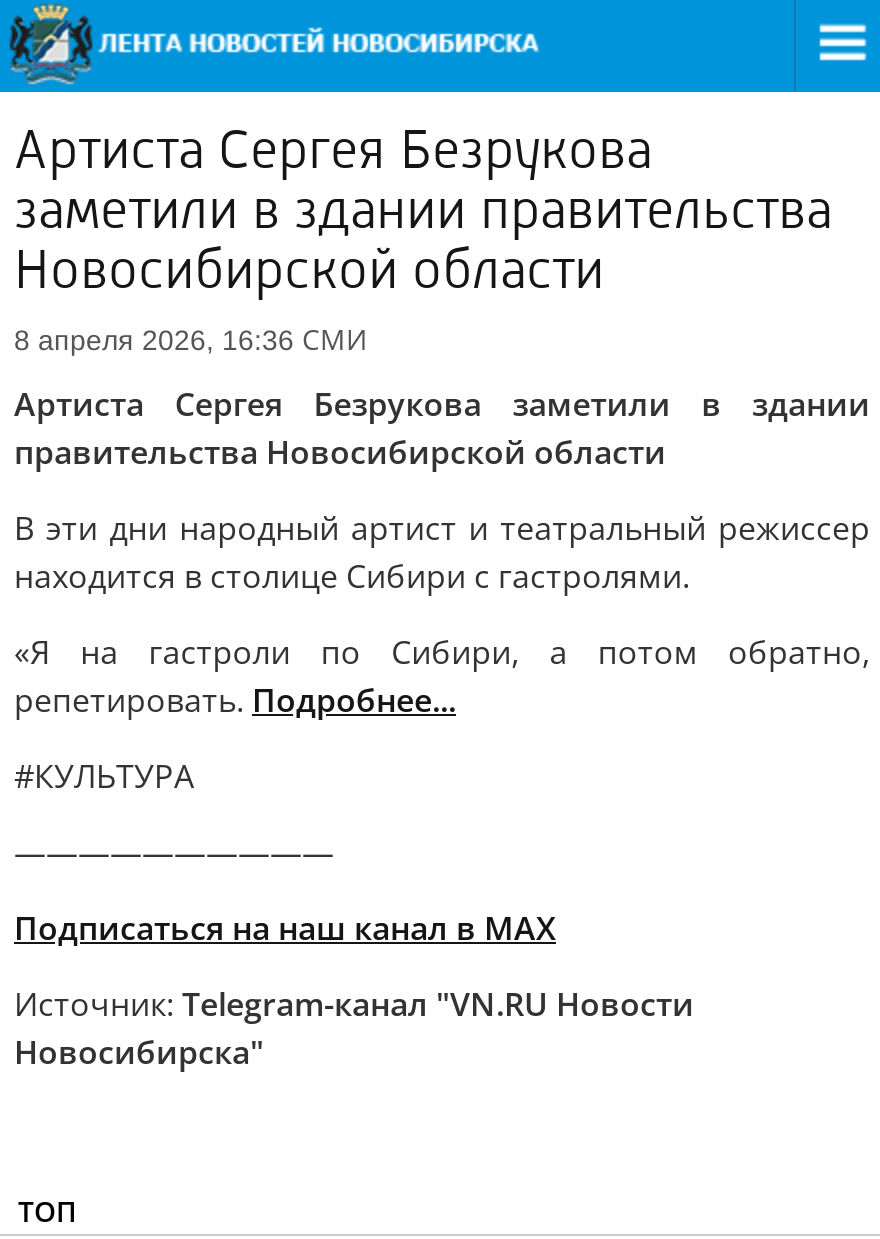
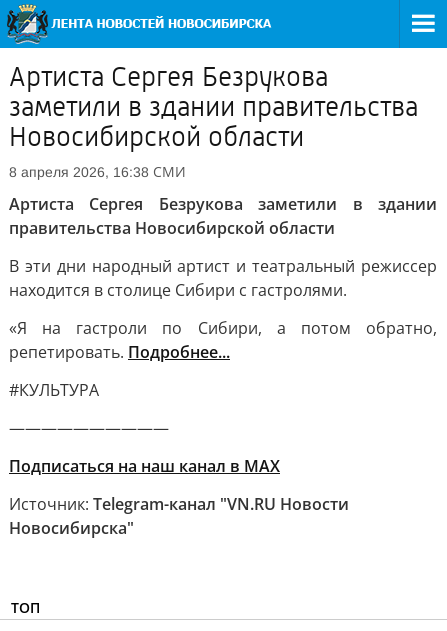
[14,320,368,358] 8 апреля 2026, 16:36 СМИ -> [9,162,186,181] 8 апреля 2026, 16:38 СМИ

